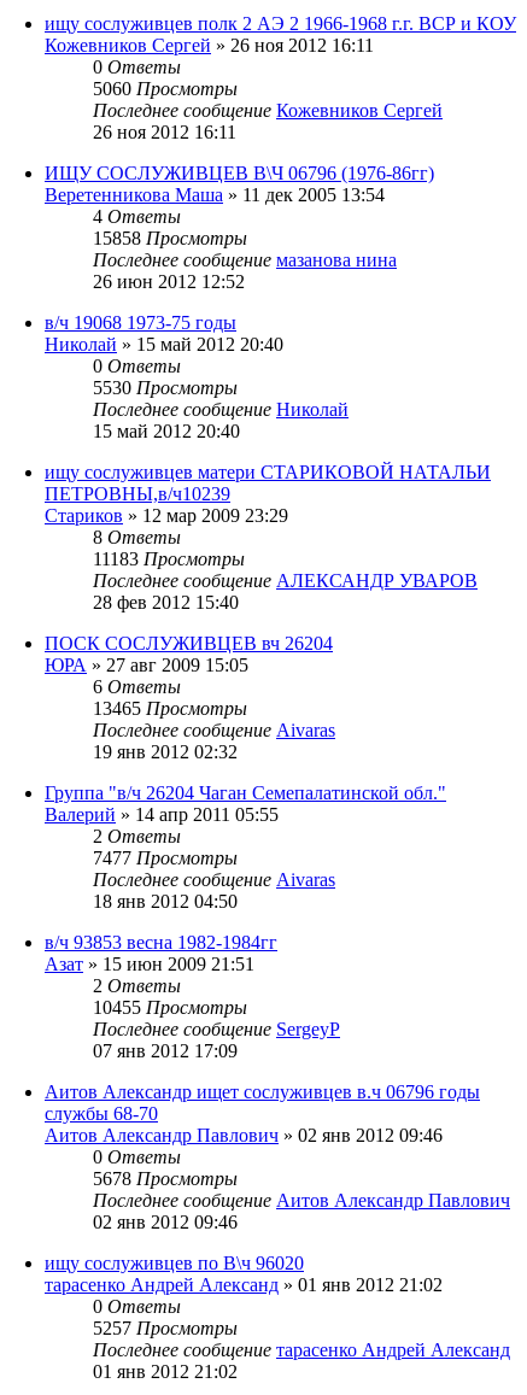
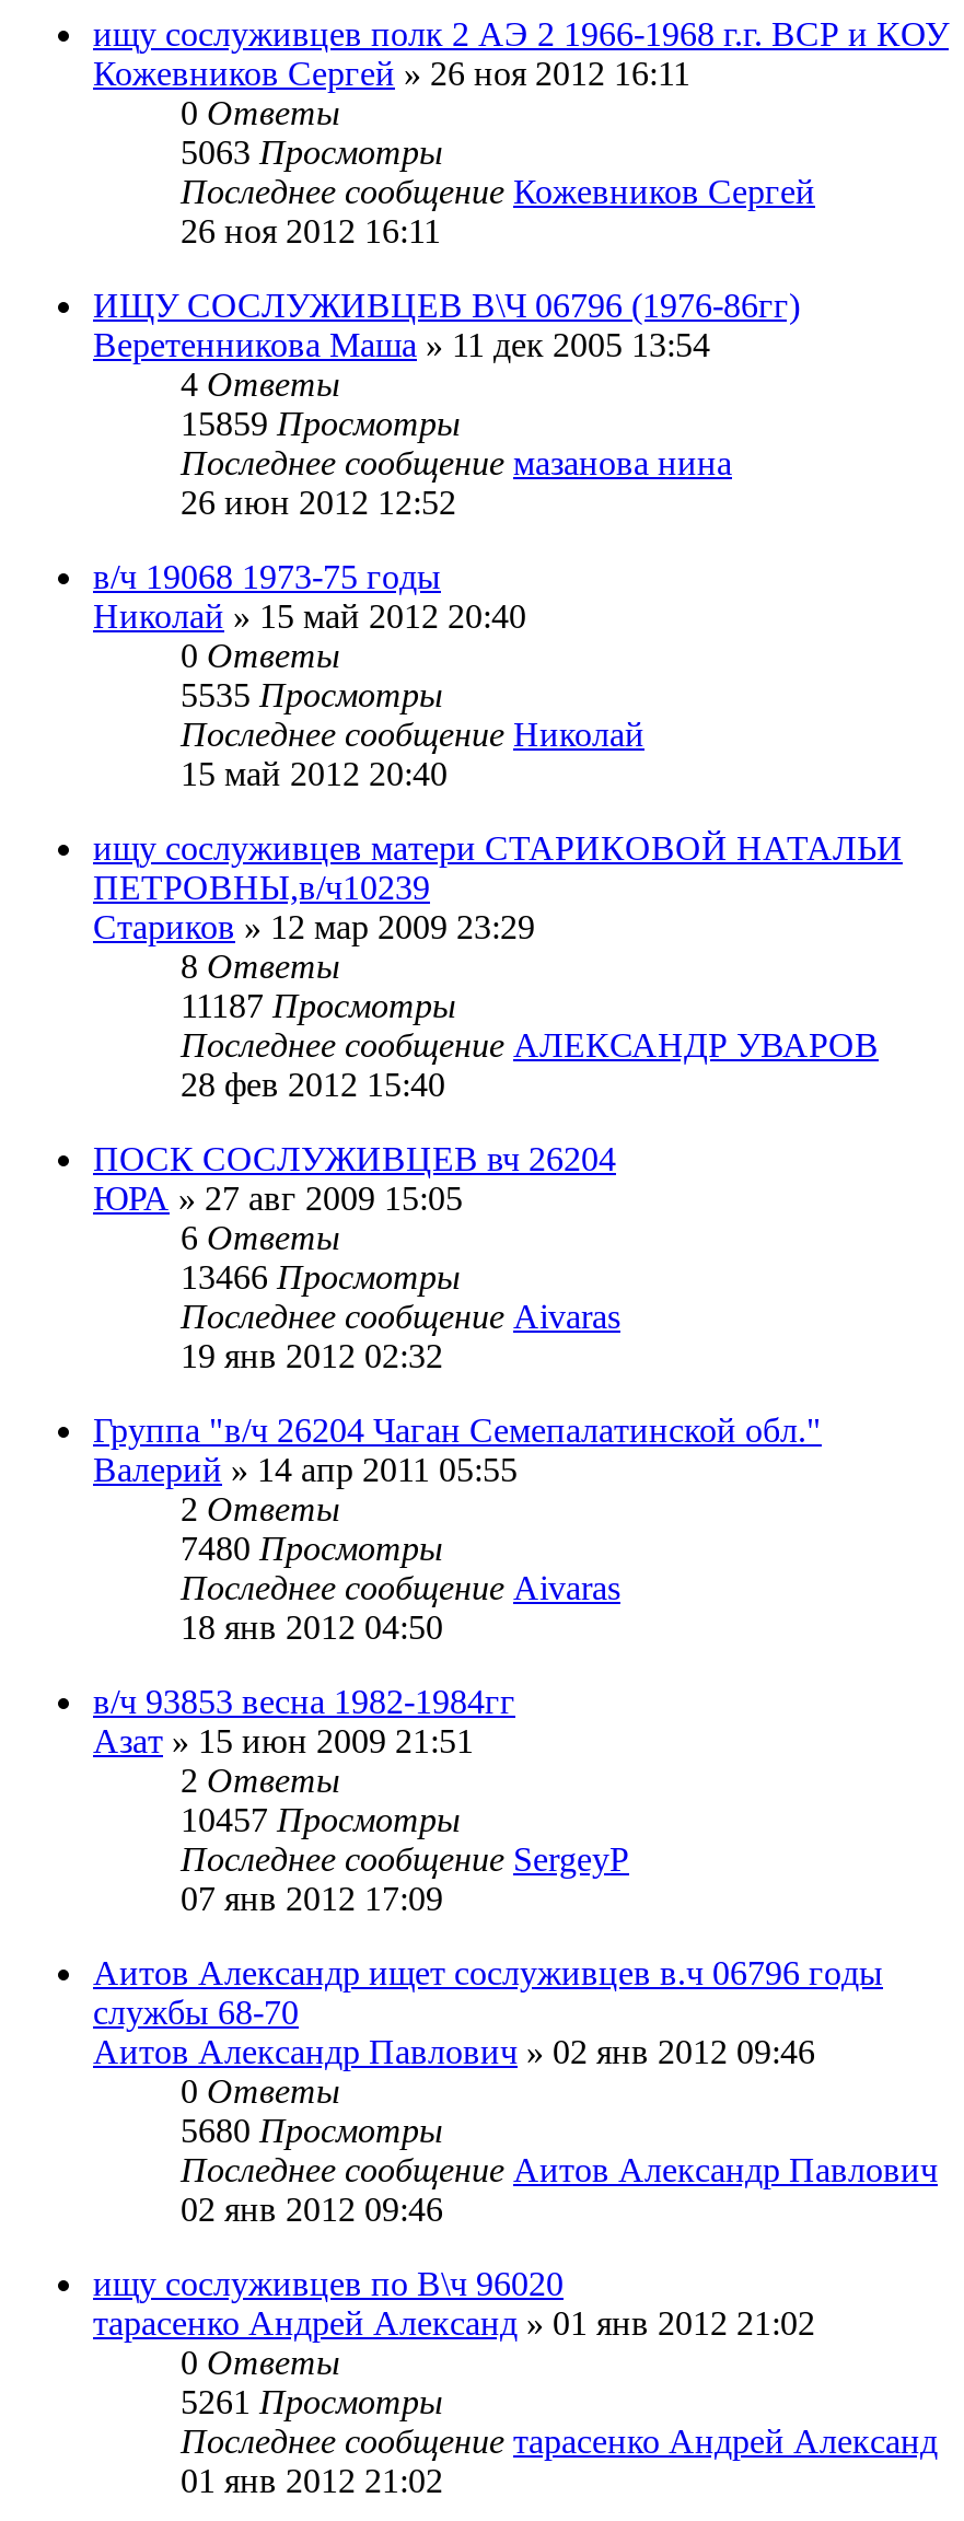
[93,78,238,99] 5060 Просмотры -> [181,133,443,170] 5063 Просмотры
[93,228,247,248] 15858 Просмотры -> [181,405,461,442] 15859 Просмотры
[93,377,238,398] 5530 Просмотры -> [181,676,443,713] 5535 Просмотры
[93,548,245,569] 11183 Просмотры -> [181,987,456,1024] 11187 Просмотры
[93,698,247,718] 13465 Просмотры -> [181,1258,461,1295] 13466 Просмотры
[93,847,238,868] 7477 Просмотры -> [181,1529,443,1567] 7480 Просмотры
[93,997,247,1017] 10455 Просмотры -> [181,1801,461,1838] 10457 Просмотры
[93,1168,238,1189] 5678 Просмотры -> [181,2112,443,2149] 5680 Просмотры
[93,1318,238,1338] 5257 Просмотры -> [181,2383,443,2420] 5261 Просмотры

